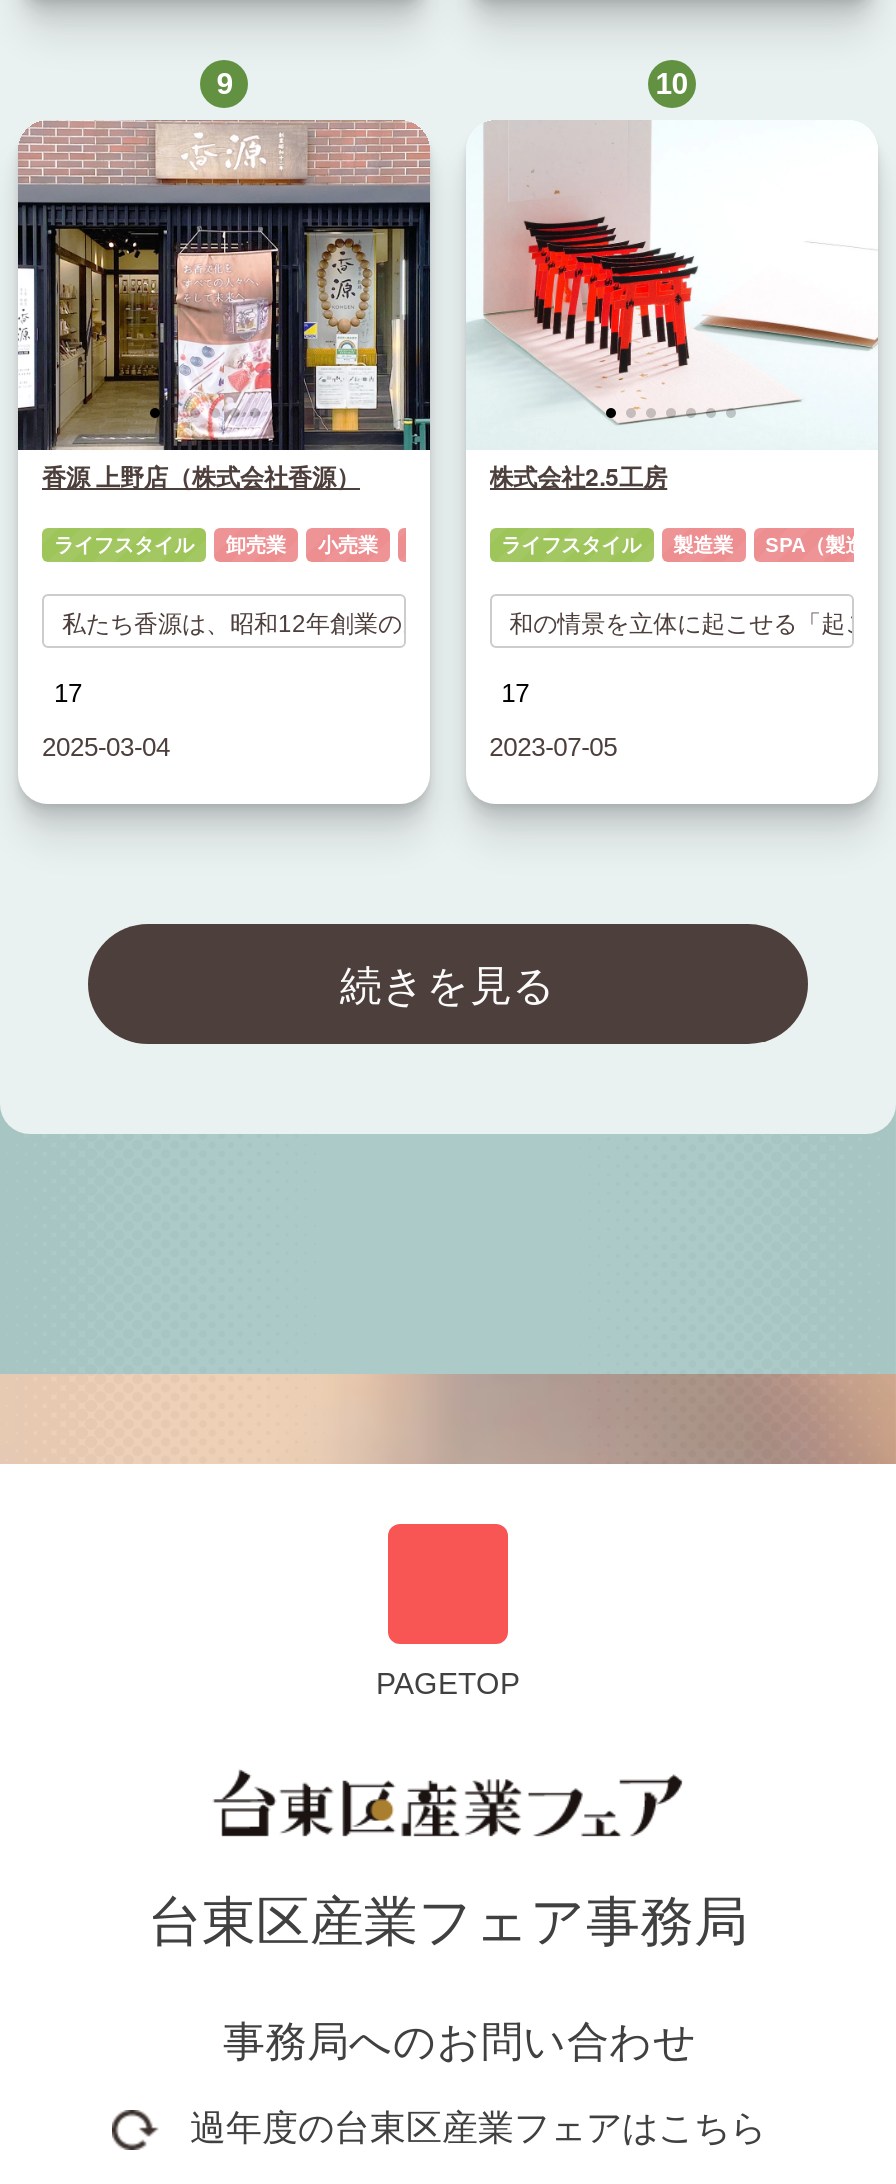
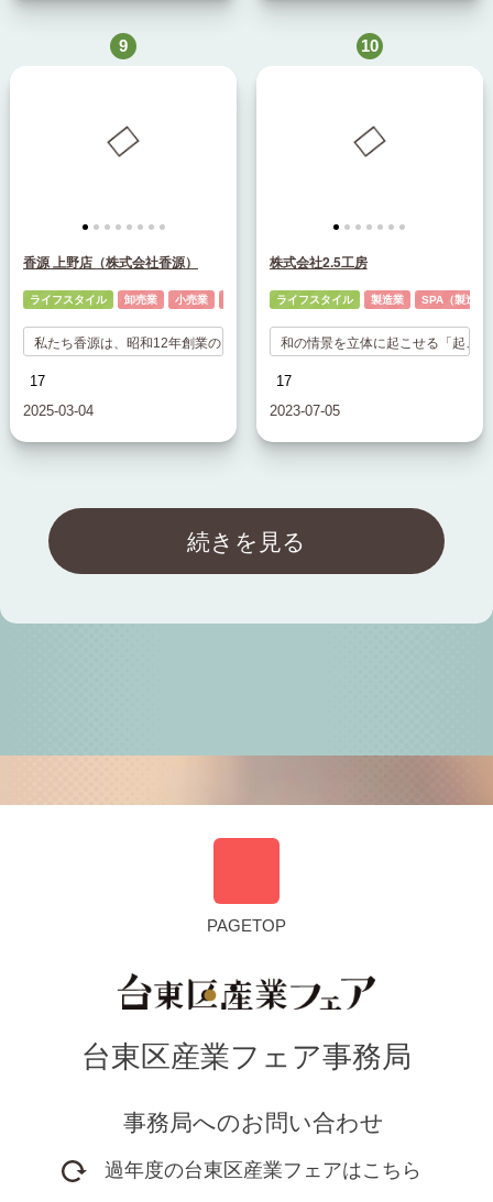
[16,118,432,452] [image] -> none
[468,120,878,448] [image] -> none

